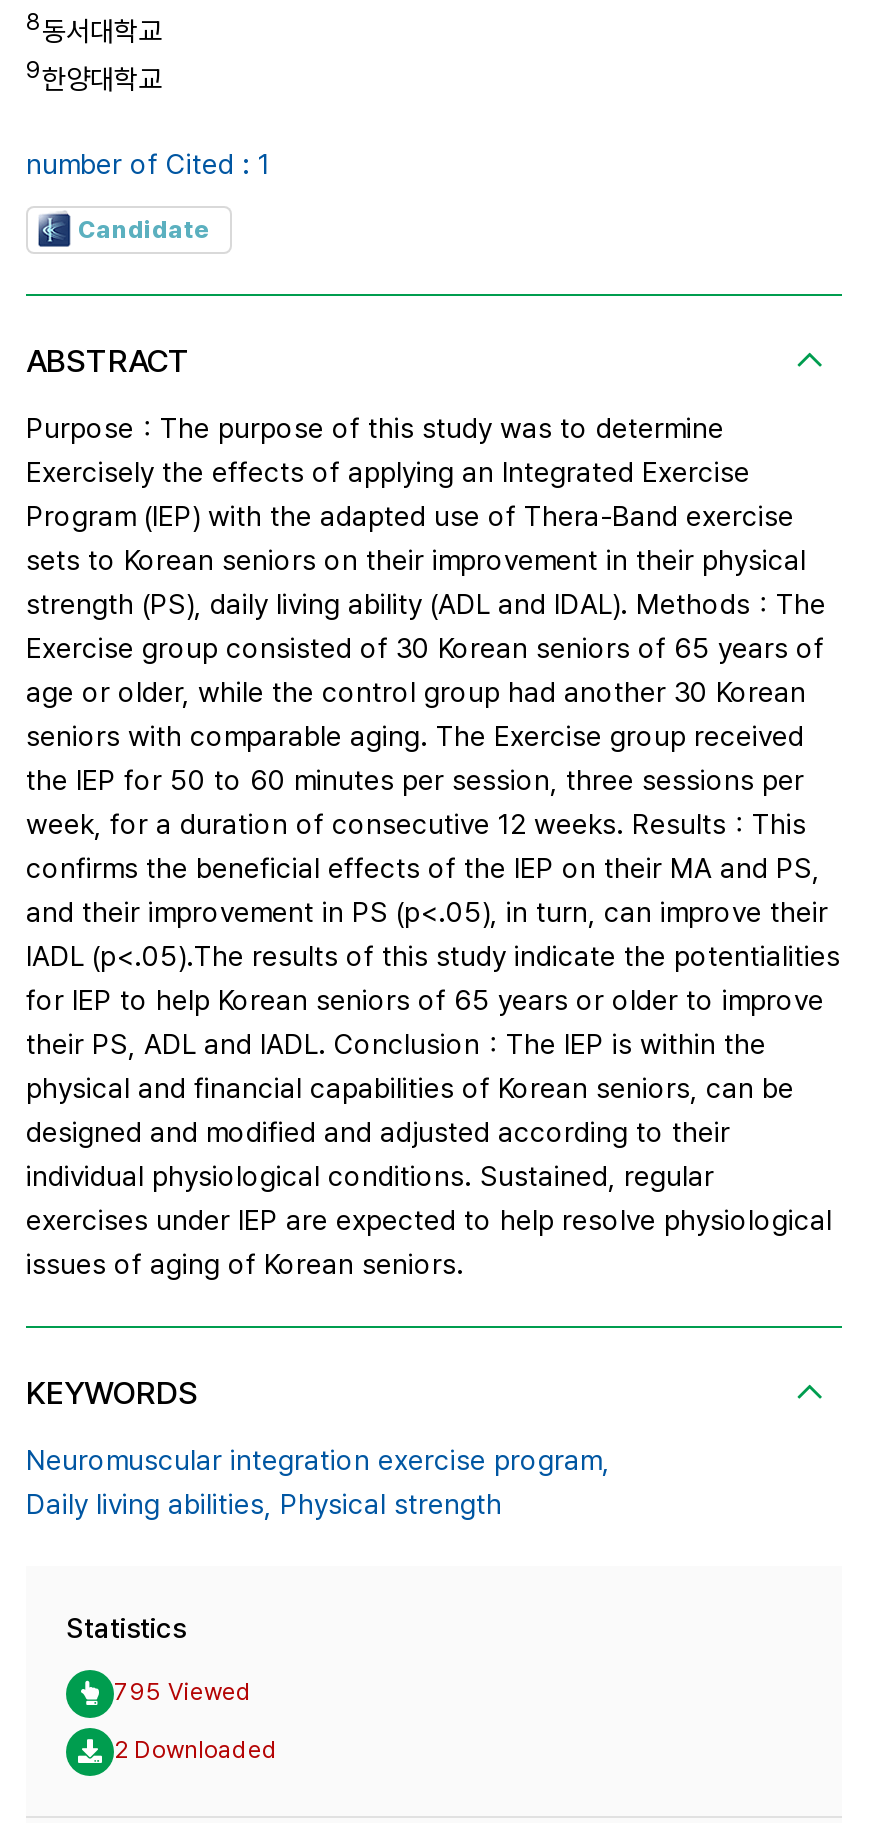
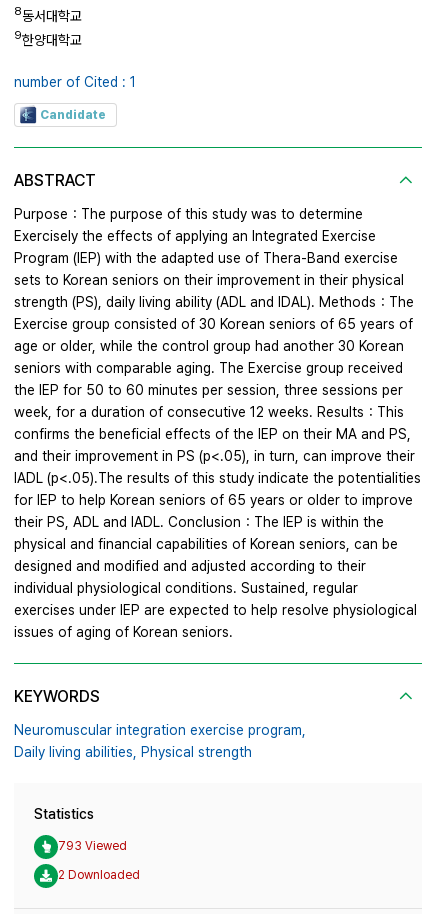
[114,1679,252,1707] 795 Viewed -> [58,839,127,853] 793 Viewed

